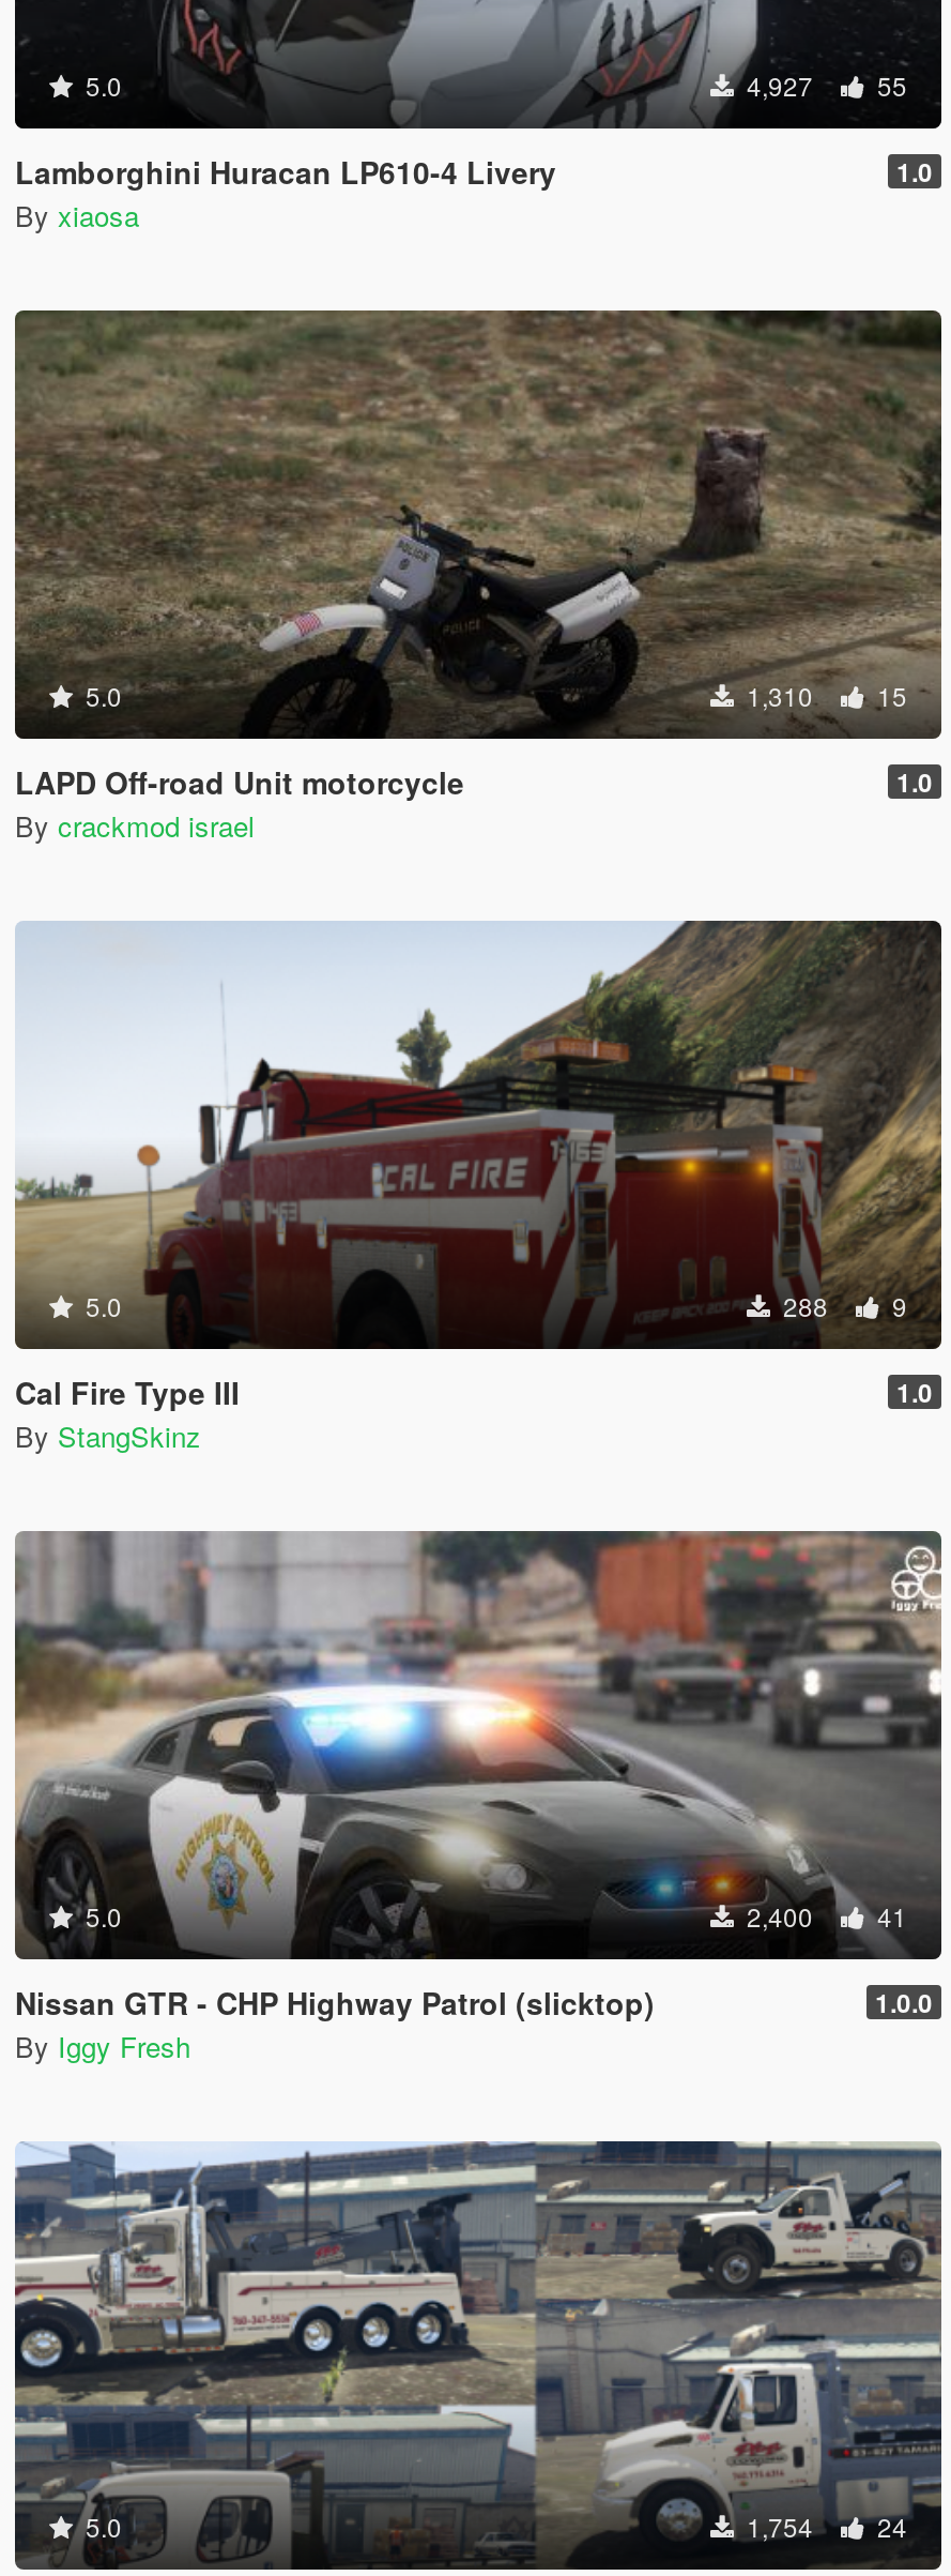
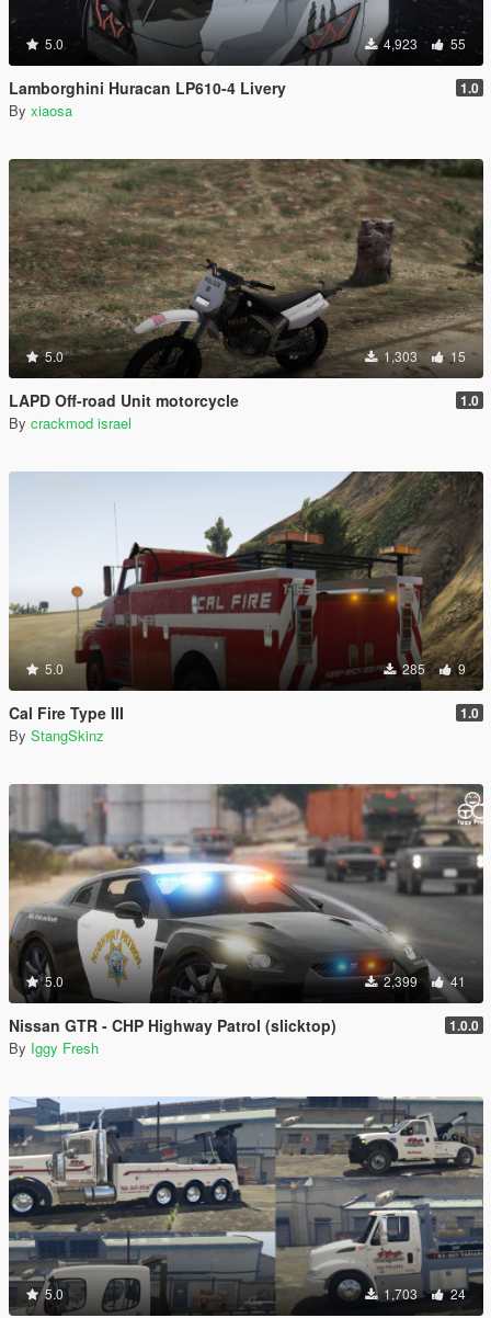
[740,66,907,103] 4,927 55 -> [380,34,466,53] 4,923 55
[740,677,907,713] 1,310 15 -> [380,346,466,365] 1,303 15
[777,1287,907,1323] 288 9 -> [399,659,466,678] 285 9
[740,1897,907,1934] 2,400 41 -> [380,972,466,990] 2,399 41
[740,2507,907,2544] 1,754 24 -> [380,1284,466,1303] 1,703 24

